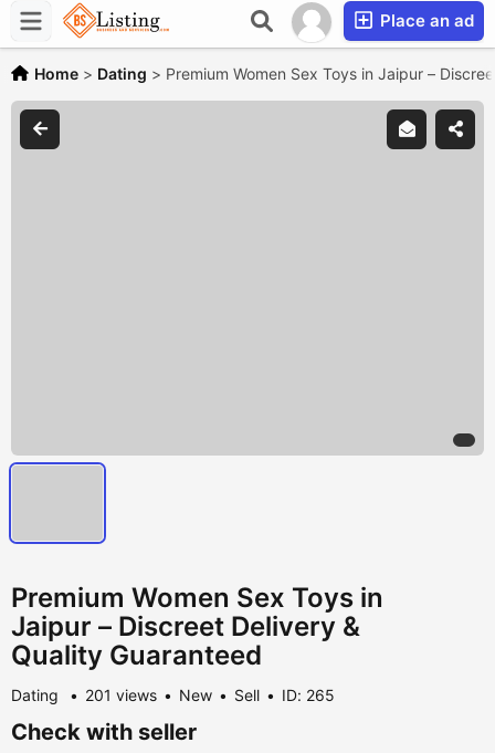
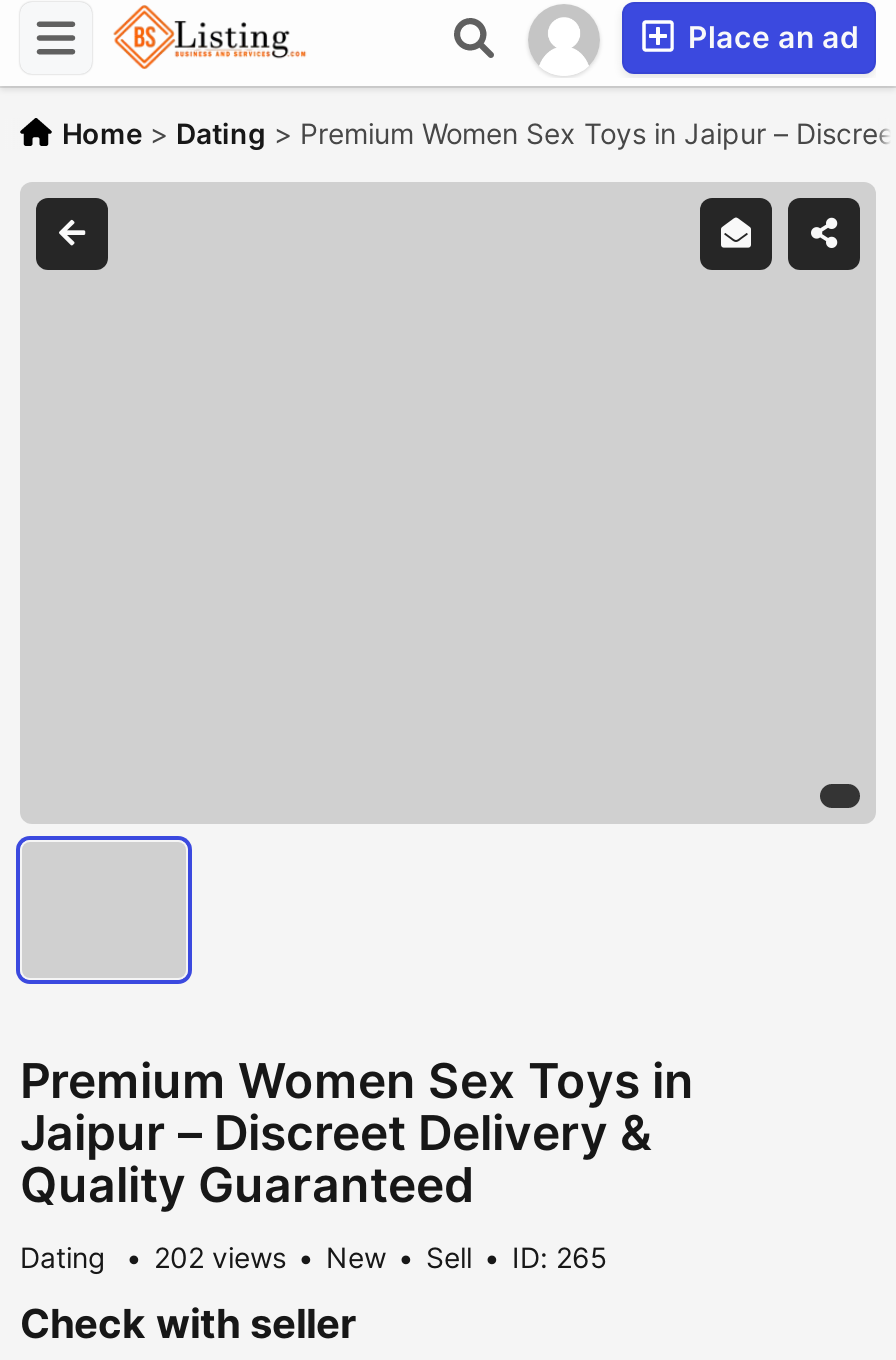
[11,686,335,704] Dating 201 views New Sell ID: 265 -> [20,1240,608,1274] Dating 202 views New Sell ID: 265

